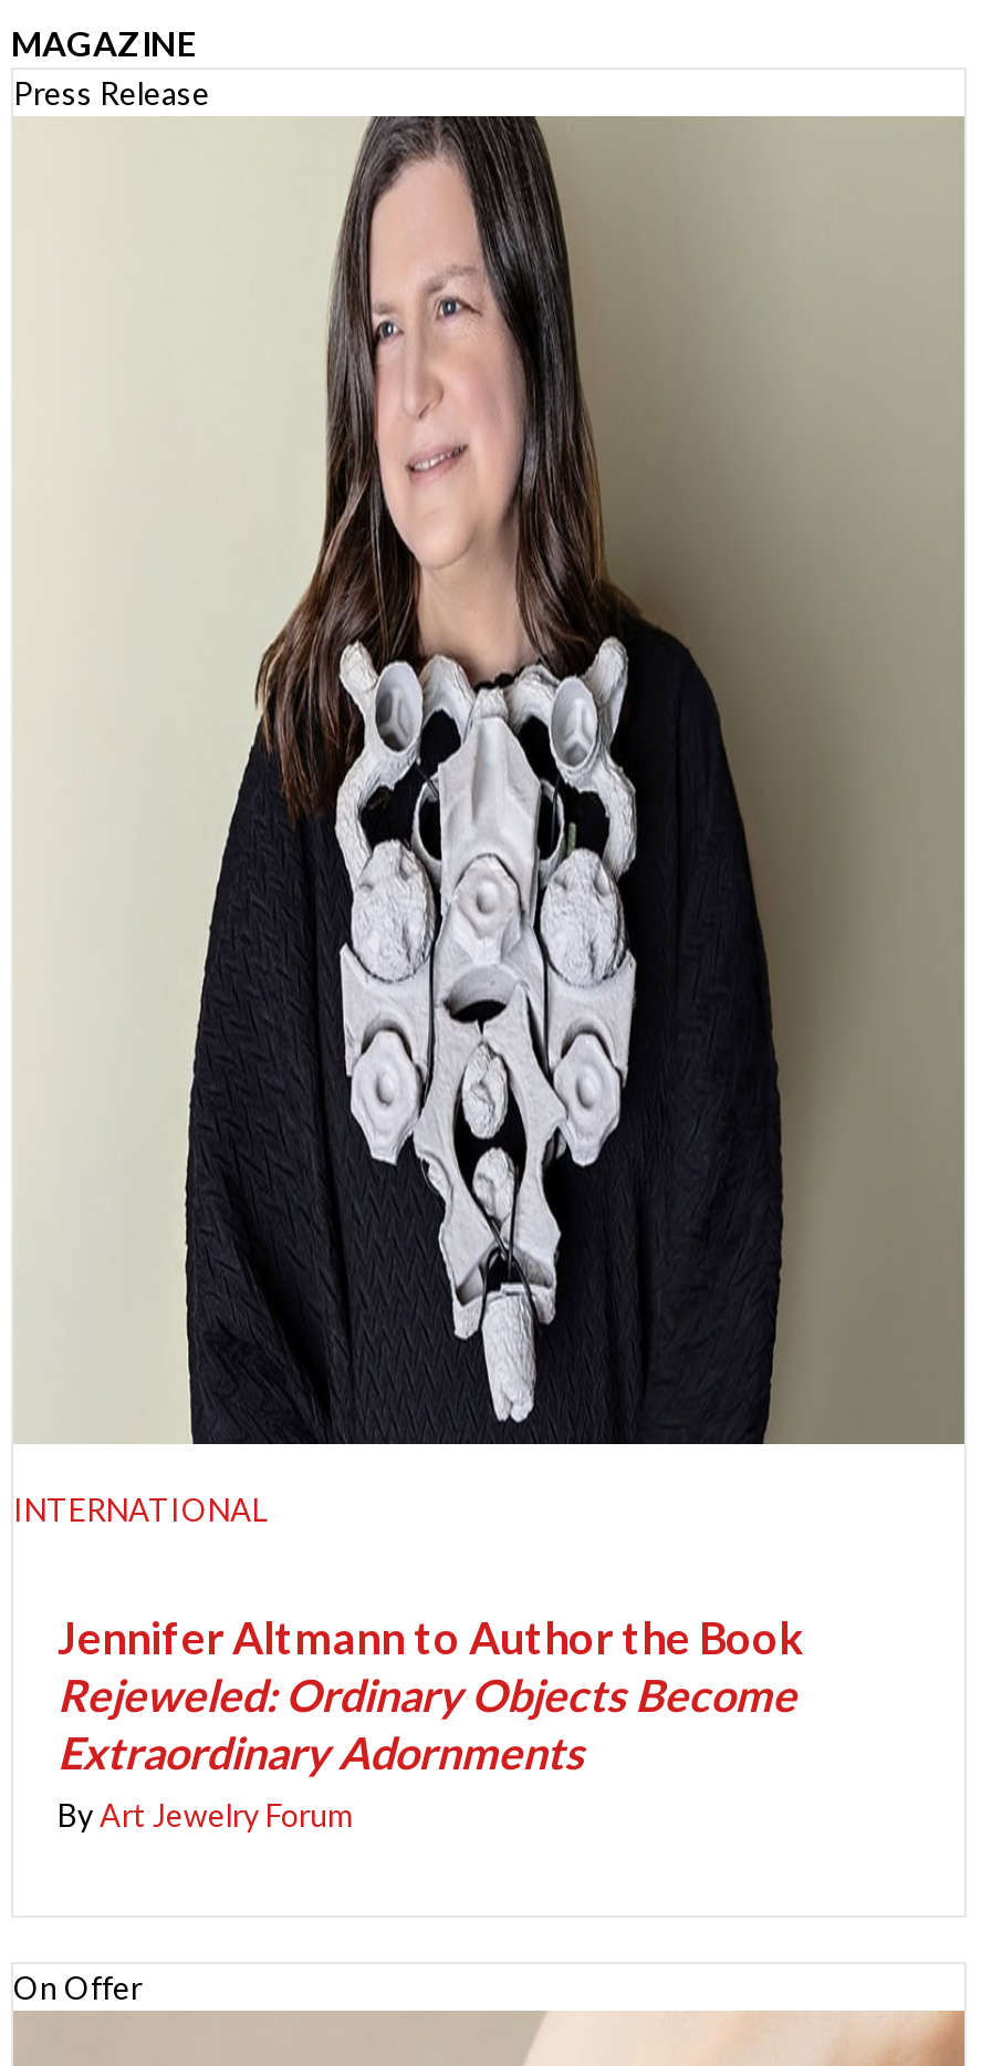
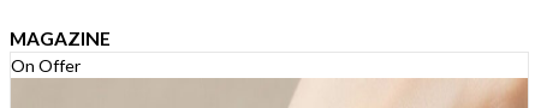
[13,74,210,112] Press Release -> none
[13,116,964,1833] [image] | INTERNATIONAL | Jennifer Altmann to Author the Book | Rejeweled: Ordinary Objects Become | Extraordinary Adornments | By Art Jewelry Forum -> none

